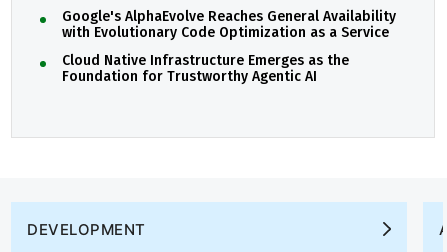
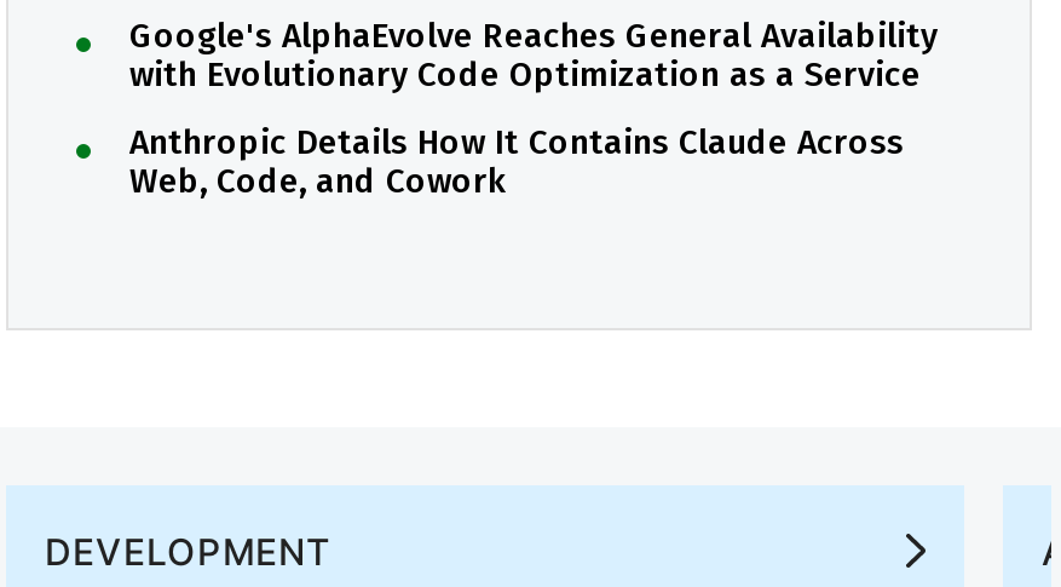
[62,52,349,85] Cloud Native Infrastructure Emerges as the | Foundation for Trustworthy Agentic AI -> [129,122,904,202] Anthropic Details How It Contains Claude Across | Web, Code, and Cowork

